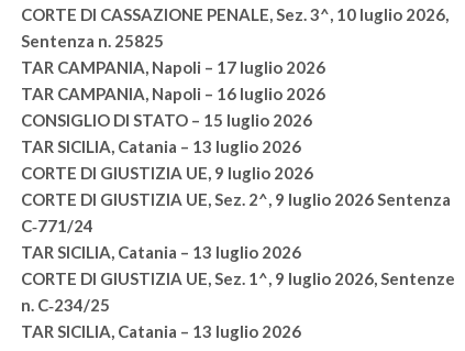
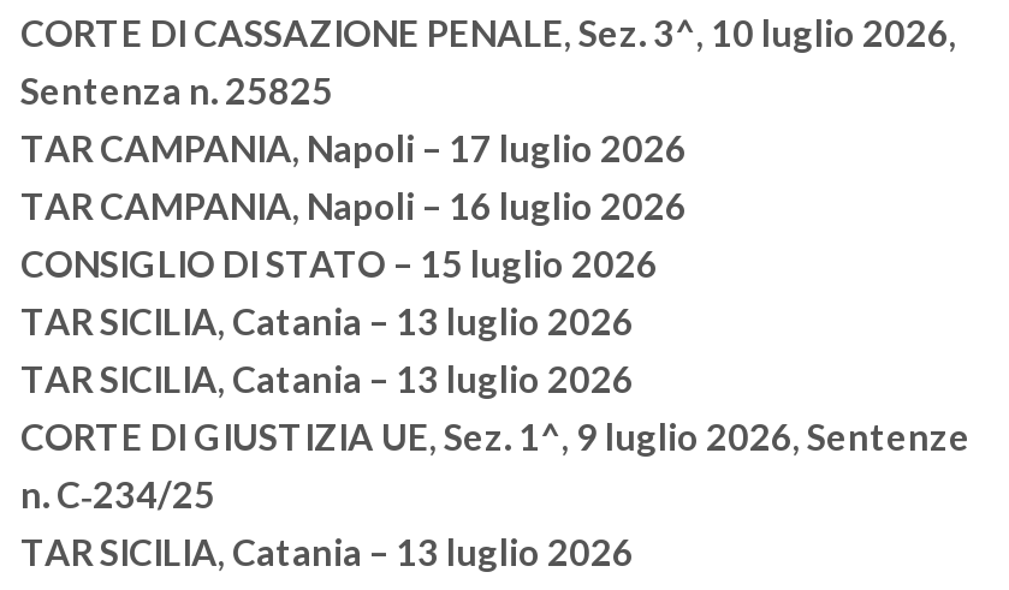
[21,163,451,236] CORTE DI GIUSTIZIA UE, 9 luglio 2026 | CORTE DI GIUSTIZIA UE, Sez. 2^, 9 luglio 2026 Sentenza | C‑771/24 -> none

